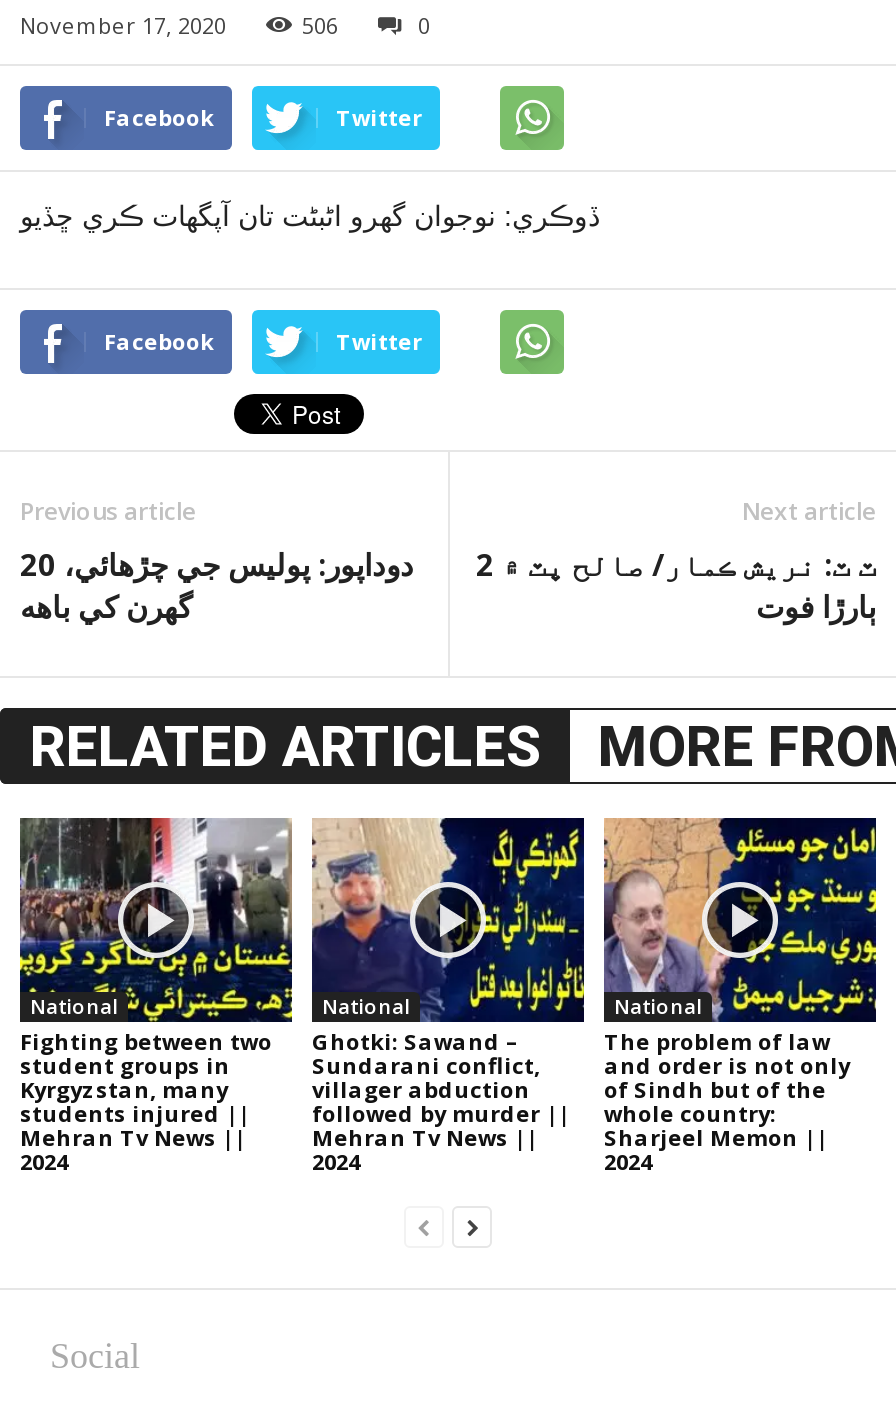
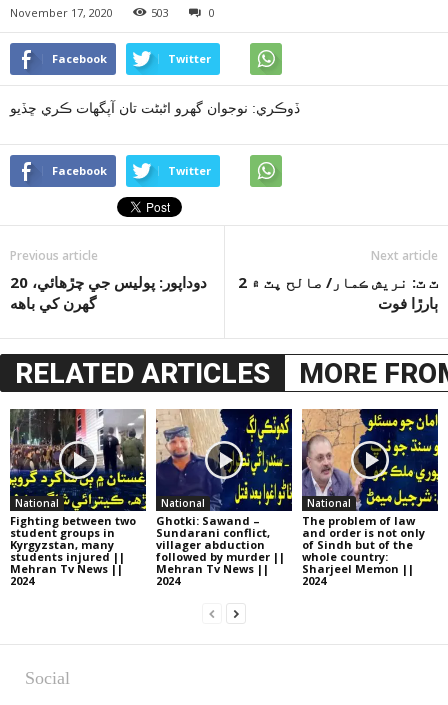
[302,10,338,40] 506 -> [151,5,169,20] 503

